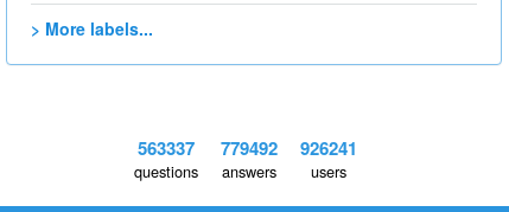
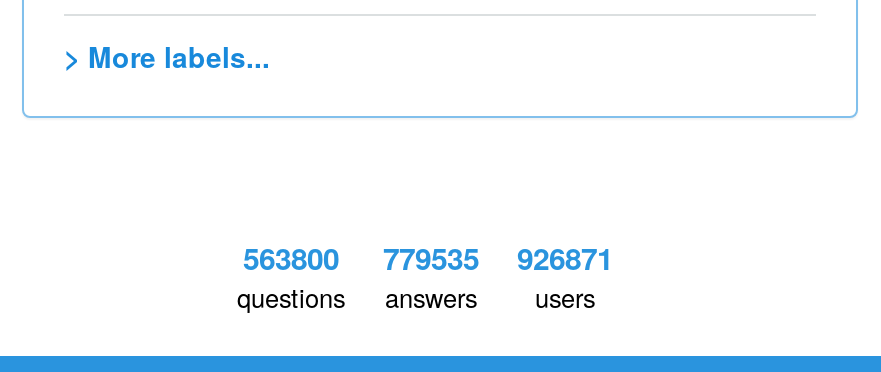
[137,135,194,161] 563337 -> [243,236,339,280] 563800
[220,135,277,161] 779492 -> [383,236,479,280] 779535
[300,135,357,161] 926241 -> [517,236,613,280] 926871

